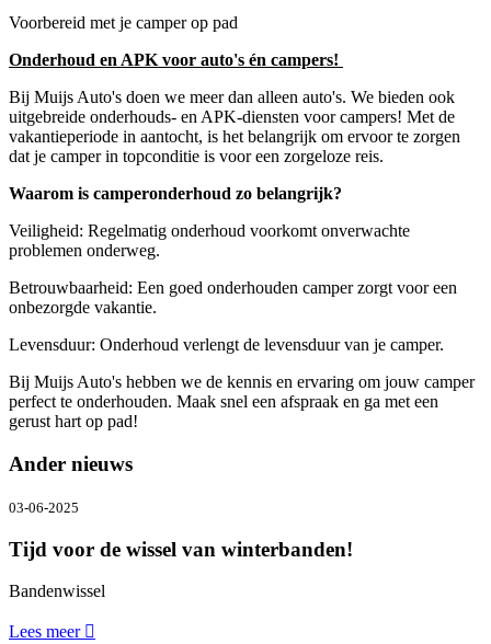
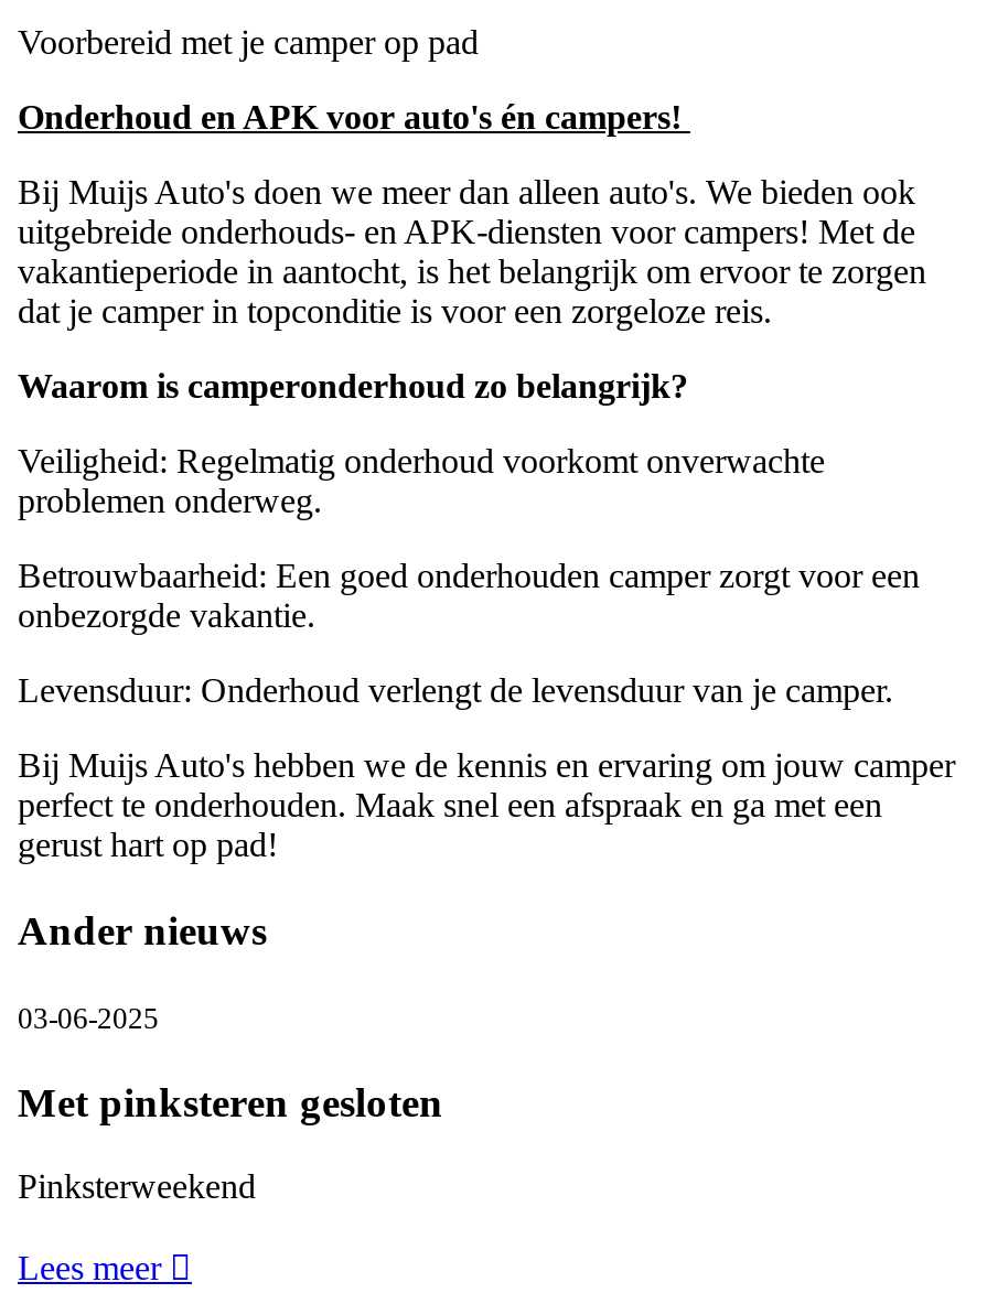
[9,537,353,560] Tijd voor de wissel van winterbanden! -> [18,1078,443,1125] Met pinksteren gesloten
[9,582,105,601] Bandenwissel -> [18,1168,256,1205] Pinksterweekend

